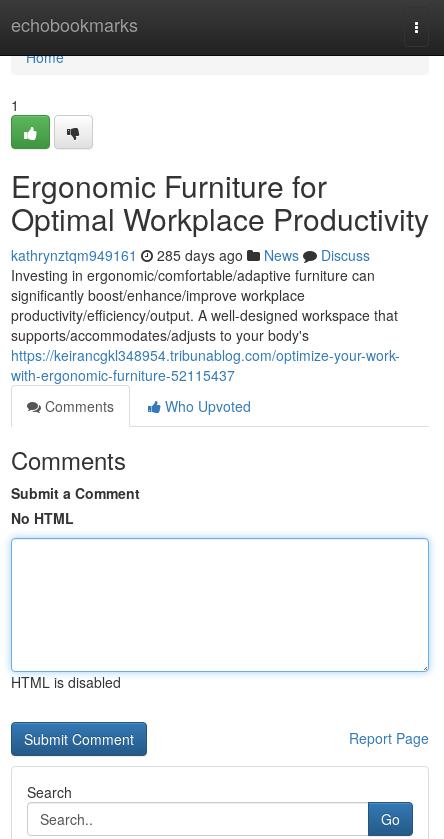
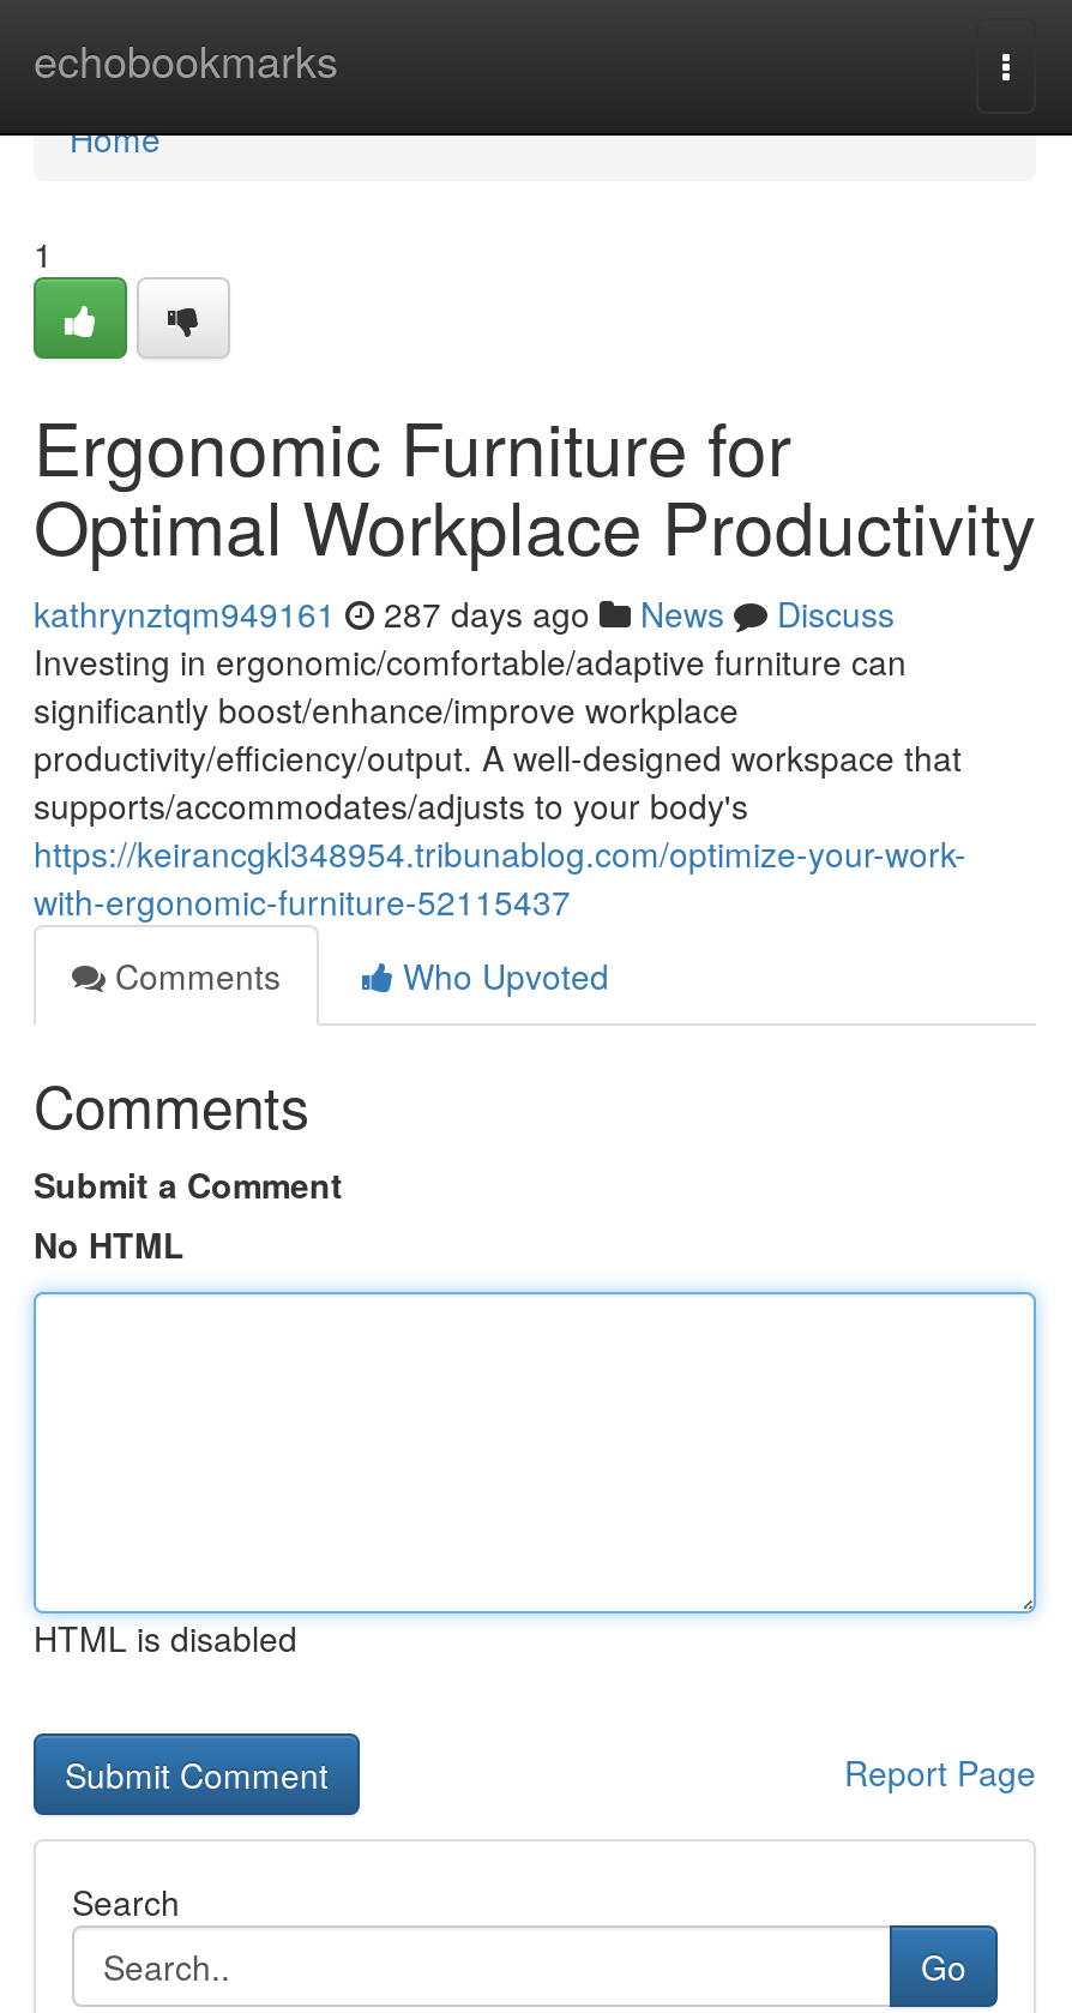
[11,245,370,265] kathrynztqm949161 285 days ago News Discuss -> [34,589,895,637] kathrynztqm949161 287 days ago News Discuss

